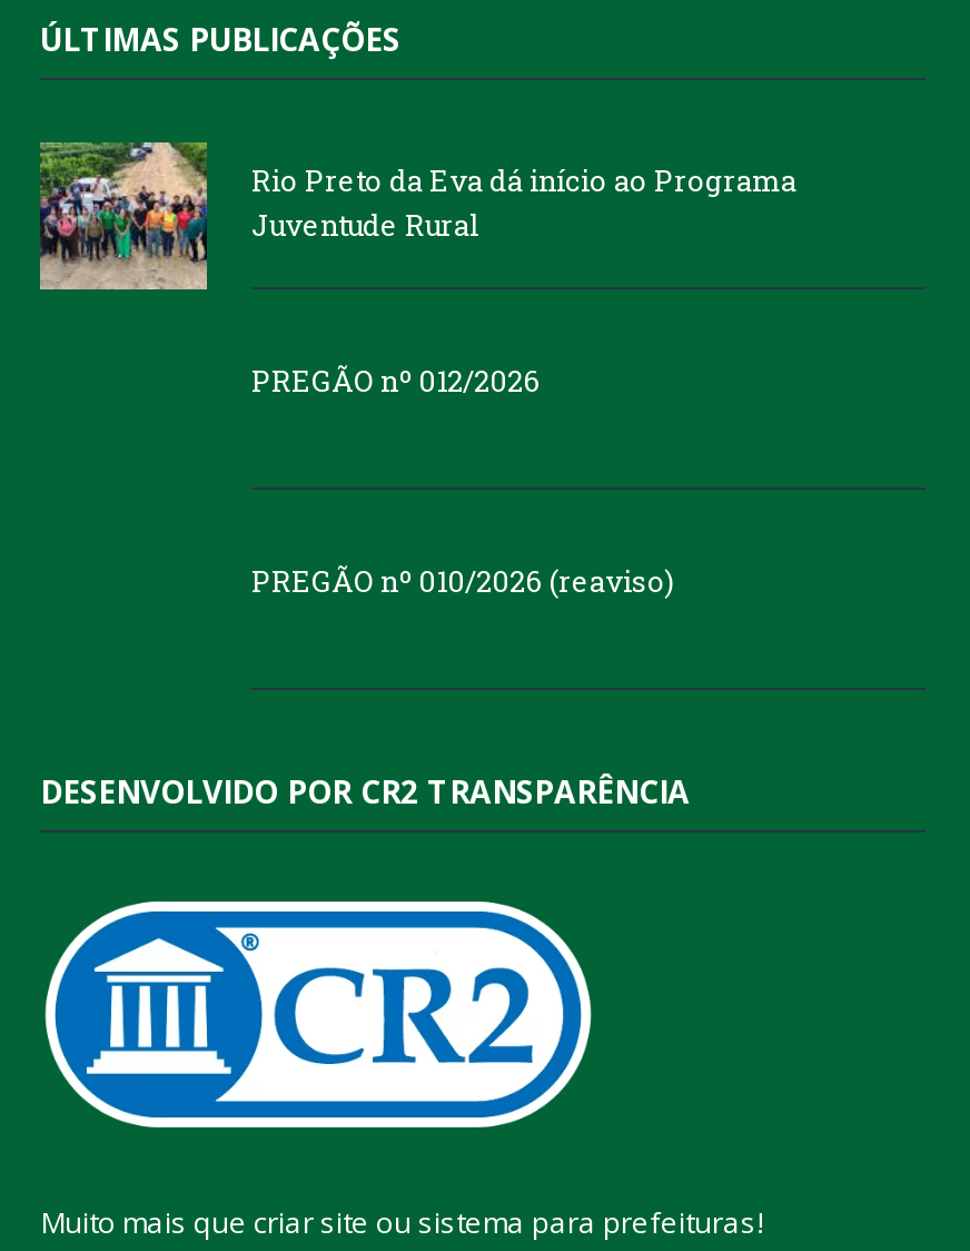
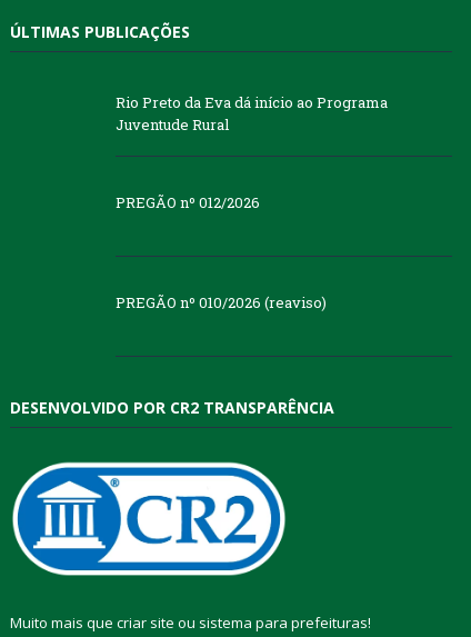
[38,140,209,292] [image] -> none

